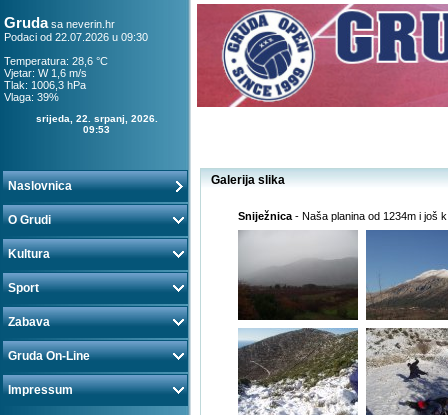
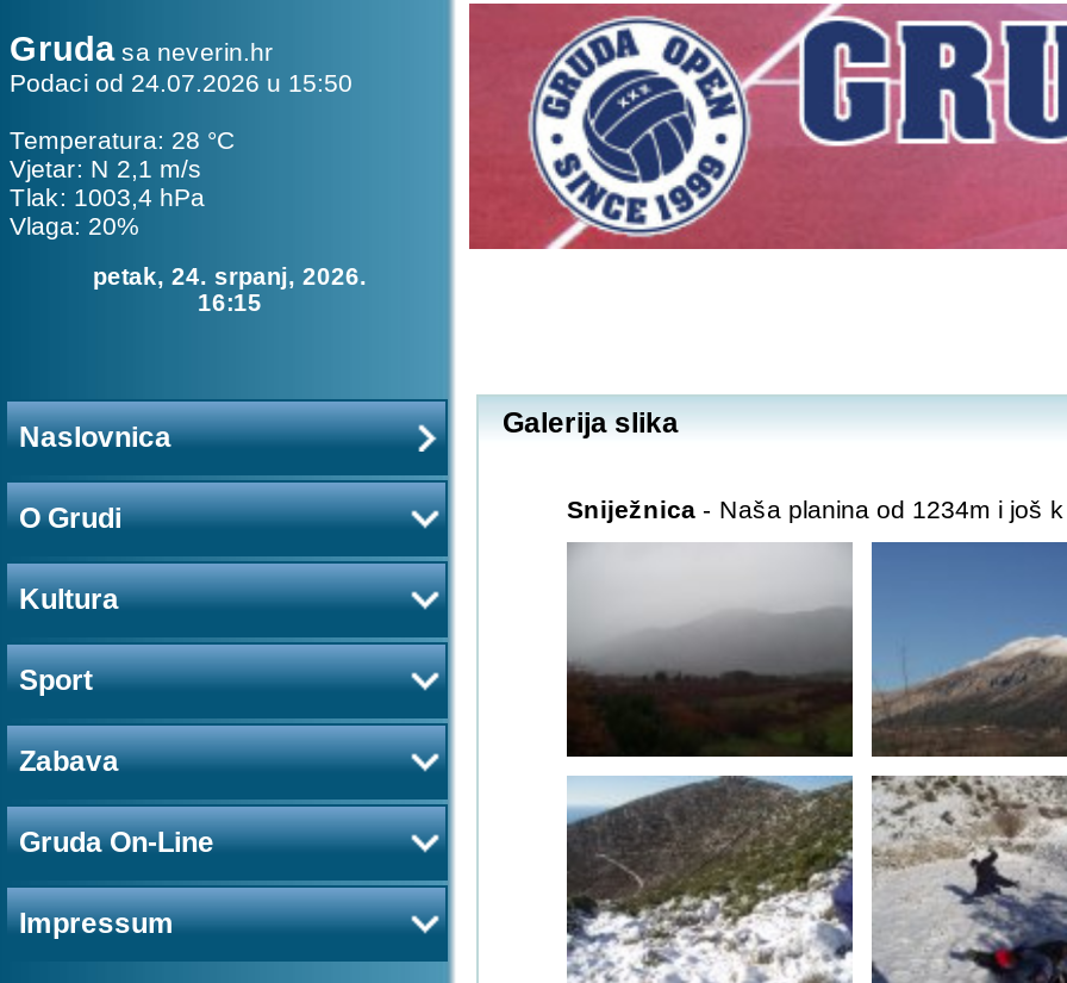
[4,31,148,43] Podaci od 22.07.2026 u 09:30 -> [10,67,352,96] Podaci od 24.07.2026 u 15:50
[4,55,108,67] Temperatura: 28,6 °C -> [10,124,236,153] Temperatura: 28 °C
[4,67,87,79] Vjetar: W 1,6 m/s -> [10,153,202,182] Vjetar: N 2,1 m/s
[4,79,86,91] Tlak: 1006,3 hPa -> [10,182,205,210] Tlak: 1003,4 hPa
[4,91,59,103] Vlaga: 39% -> [10,210,141,239] Vlaga: 20%
[35,113,157,124] srijeda, 22. srpanj, 2026. -> [93,264,367,290] petak, 24. srpanj, 2026.
[83,124,110,135] 09:53 -> [198,290,262,316] 16:15

